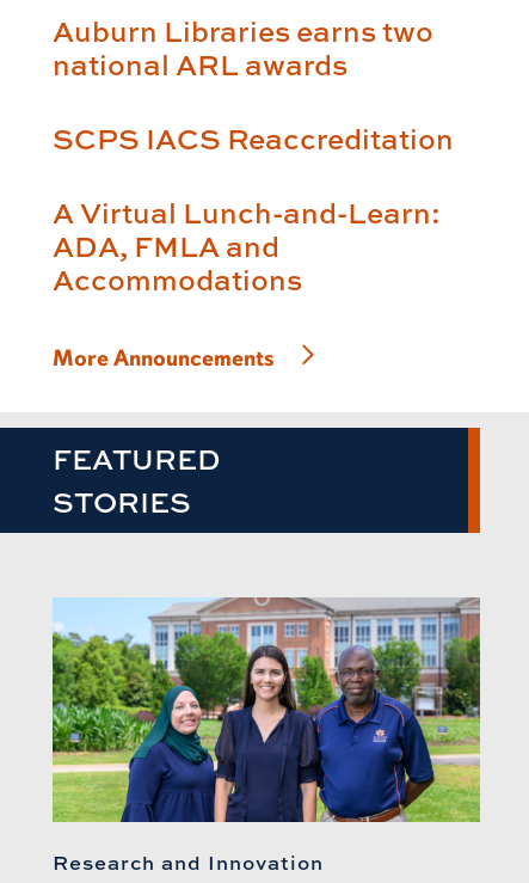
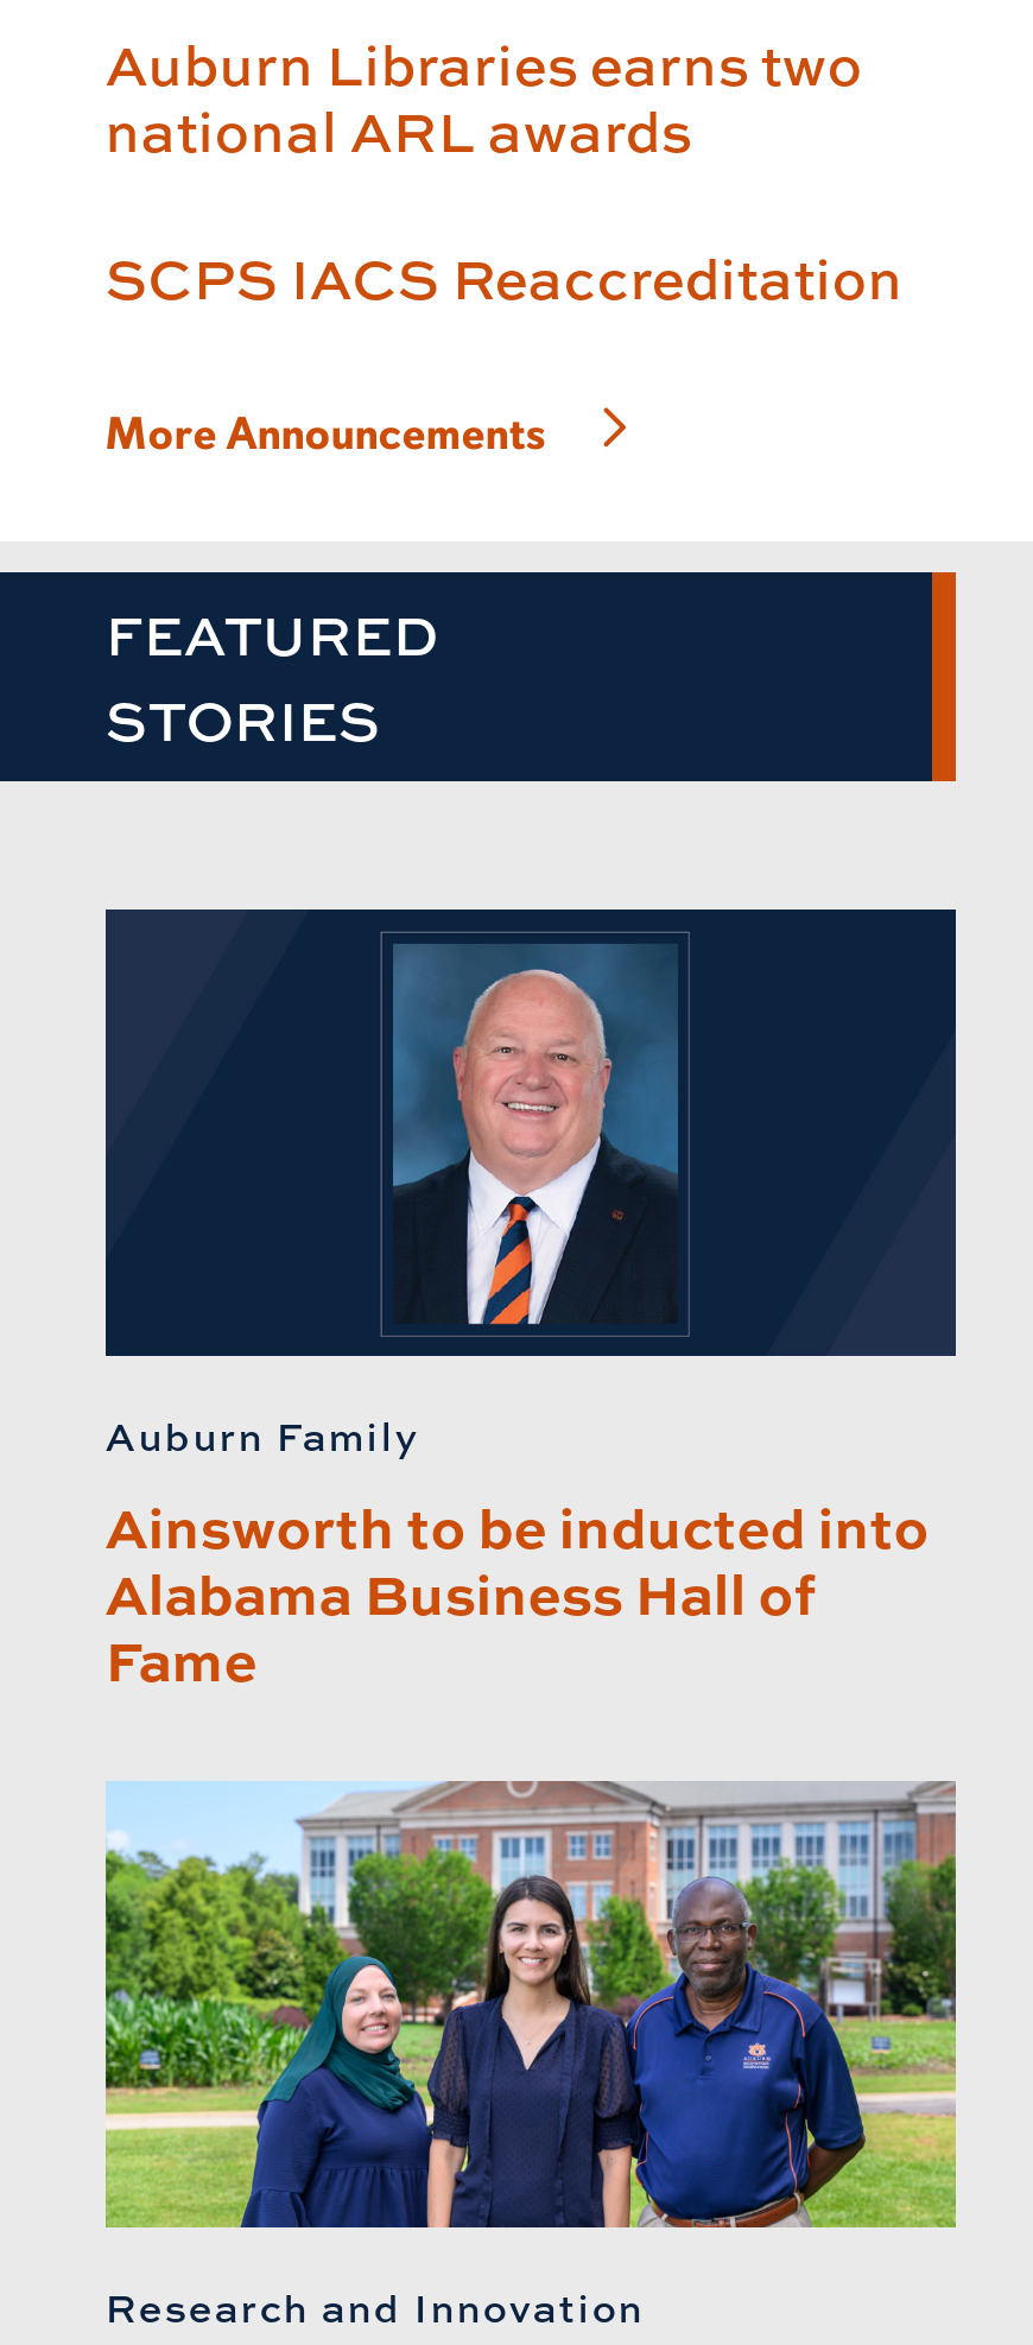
[52,193,440,299] A Virtual Lunch-and-Learn: | ADA, FMLA and | Accommodations -> none
moved [52,344,274,521] -> [105,407,547,758]: More Announcements | FEATURED | STORIES
none -> [103,907,958,1698] [image] | Auburn Family | Ainsworth to be inducted into | Alabama Business Hall of | Fame

